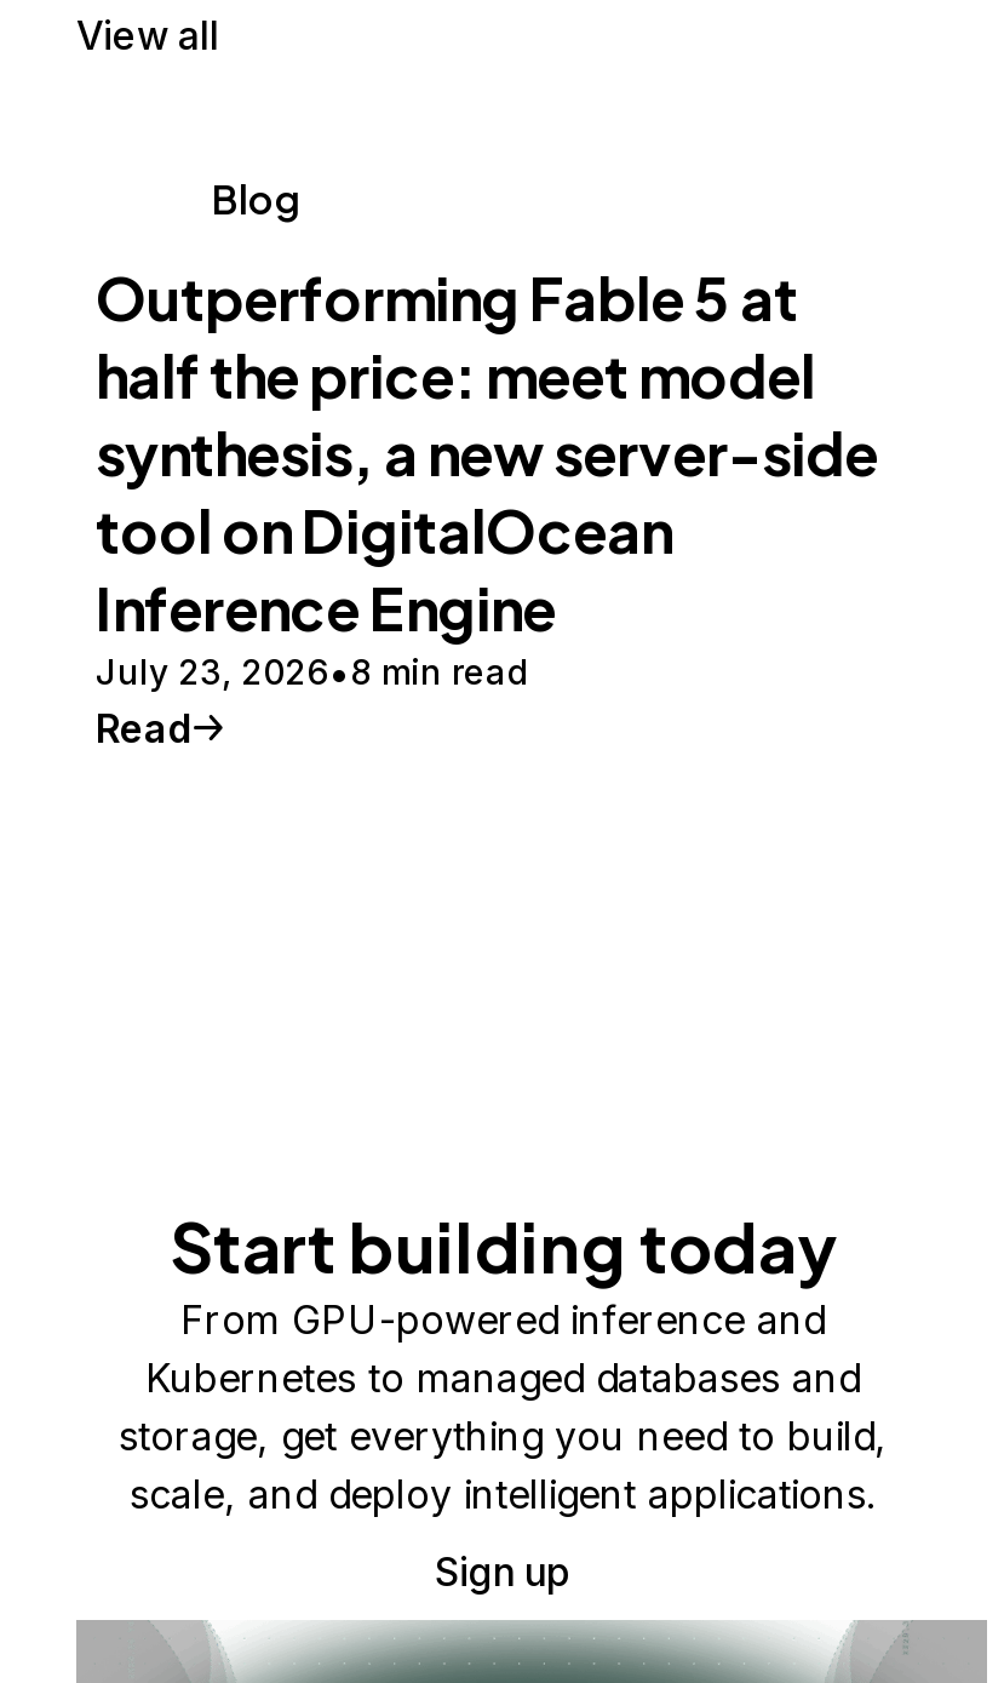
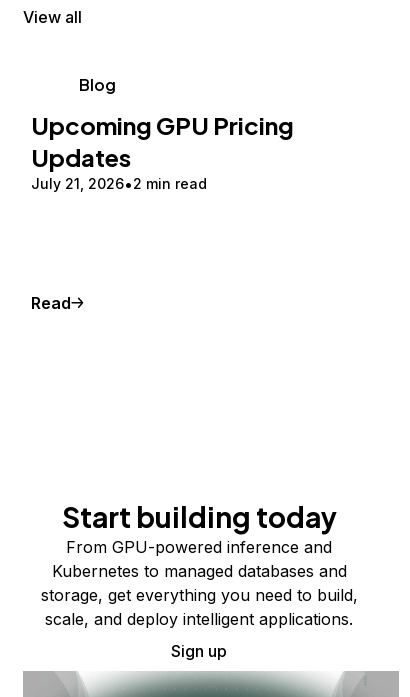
[96,261,878,692] Outperforming Fable 5 at | half the price: meet model | synthesis, a new server-side | tool on DigitalOcean | Inference Engine | July 23, 2026 8 min read -> [31,110,294,192] Upcoming GPU Pricing | Updates | July 21, 2026 2 min read

